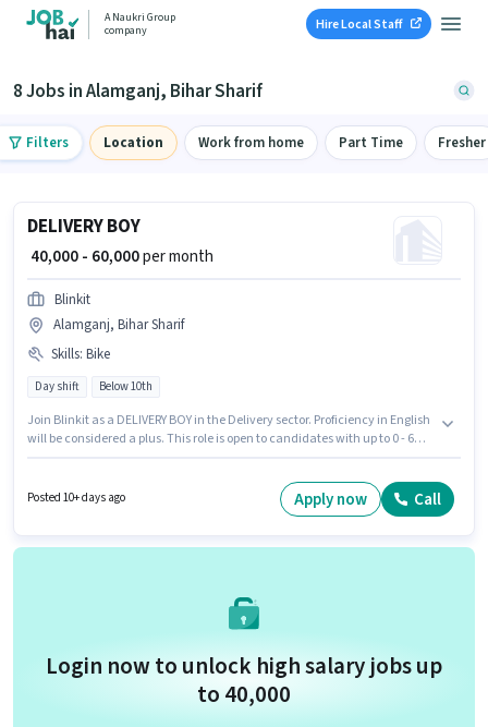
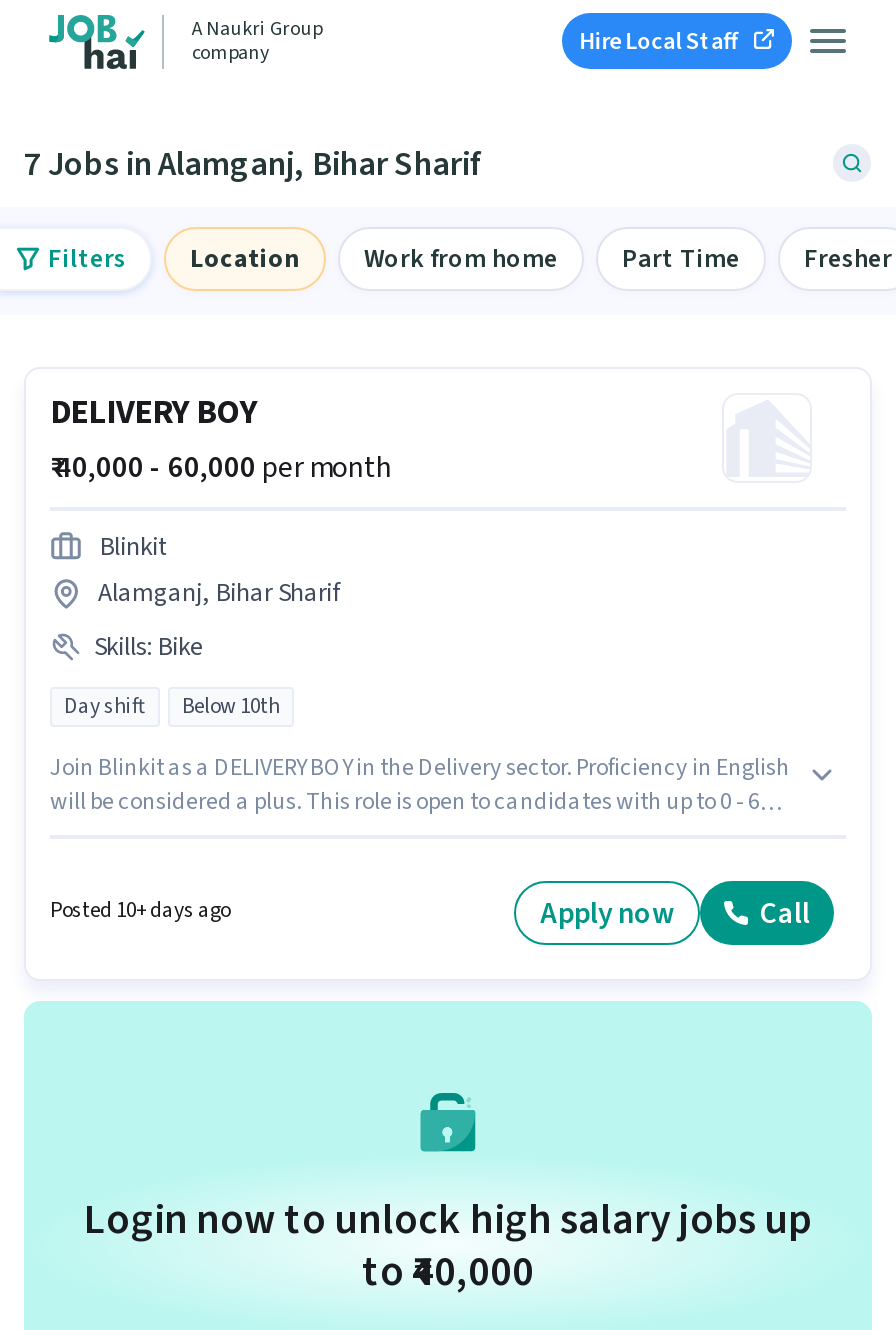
[13,79,263,105] 8 Jobs in Alamganj, Bihar Sharif -> [24,142,482,190] 7 Jobs in Alamganj, Bihar Sharif

